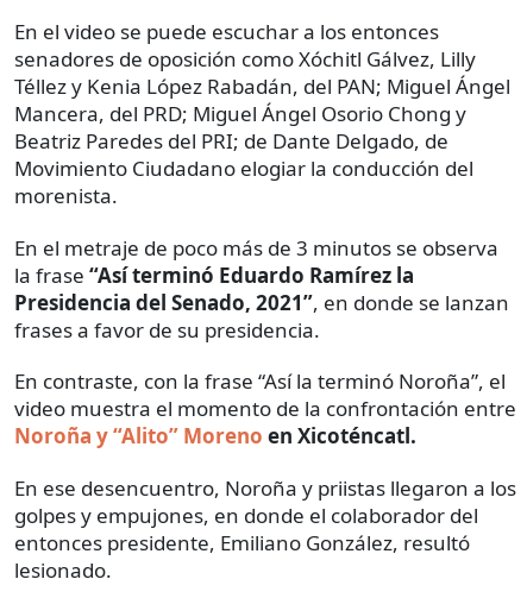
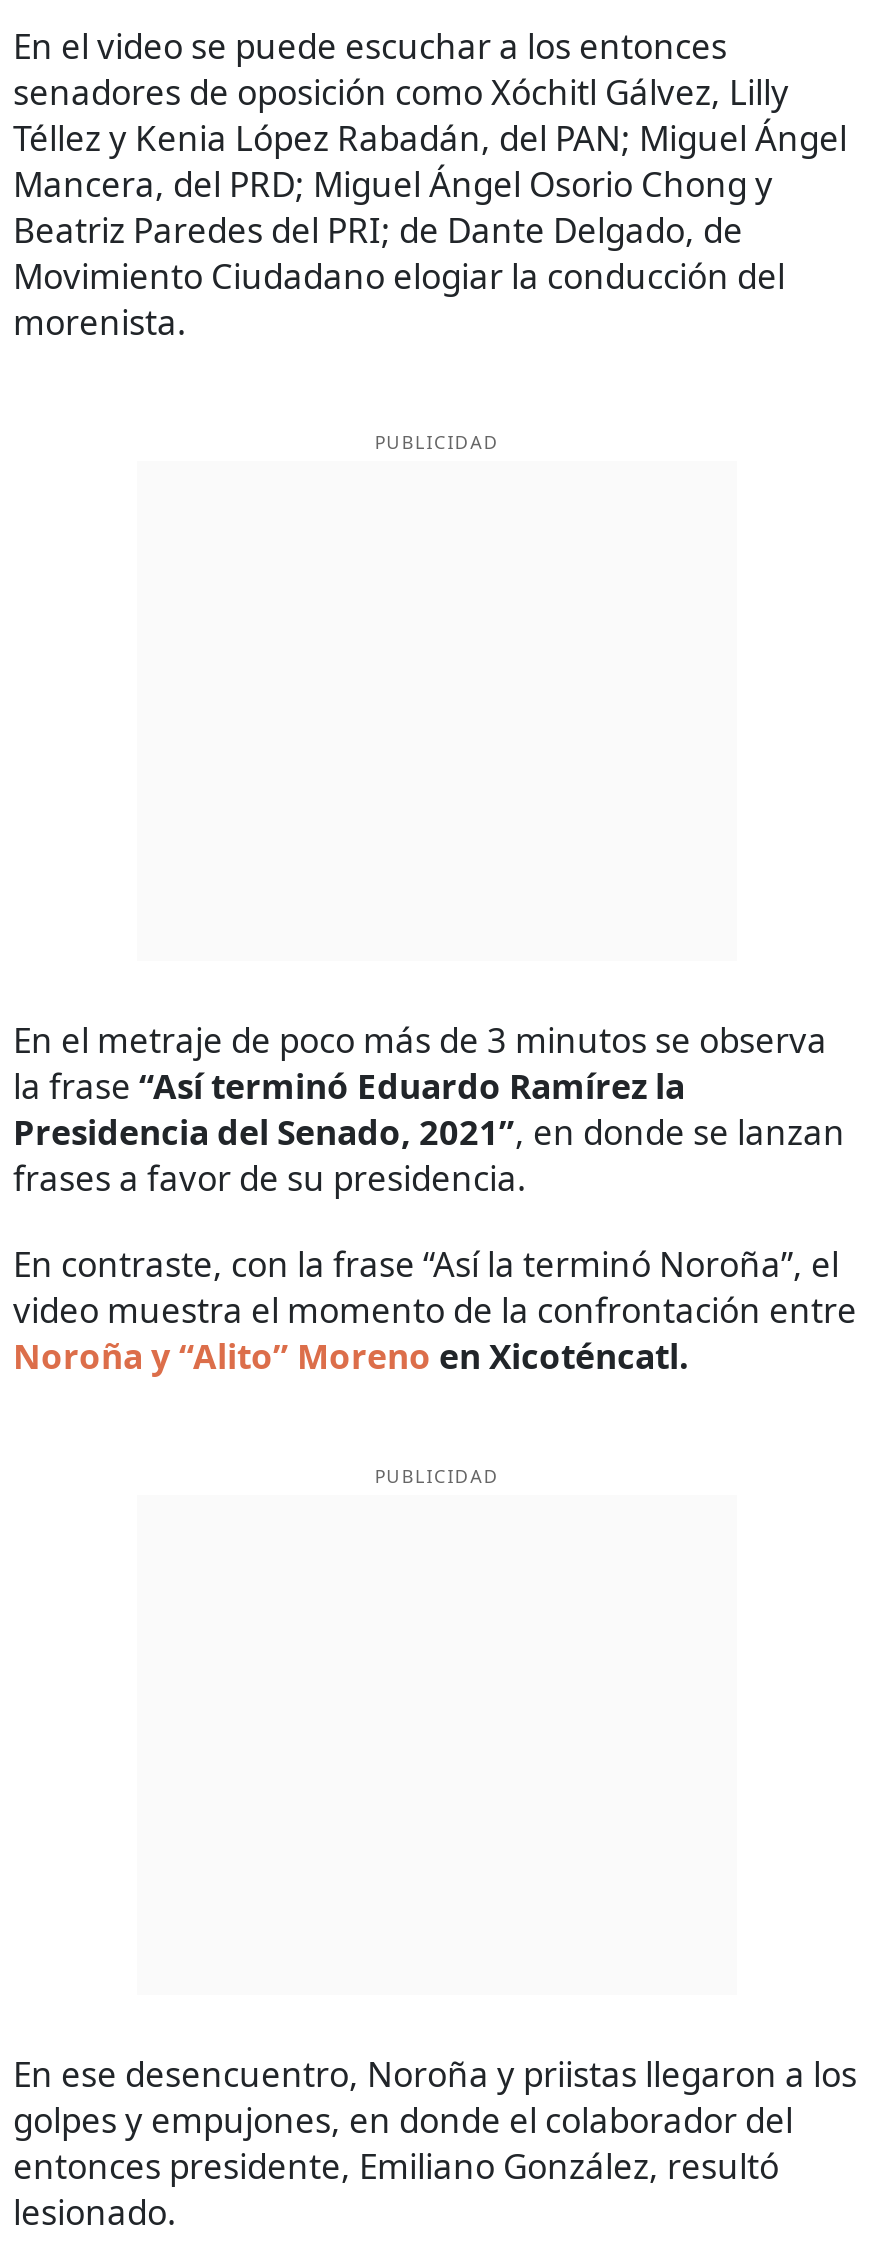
none -> [375,430,499,456] PUBLICIDAD
none -> [375,1464,499,1490] PUBLICIDAD

